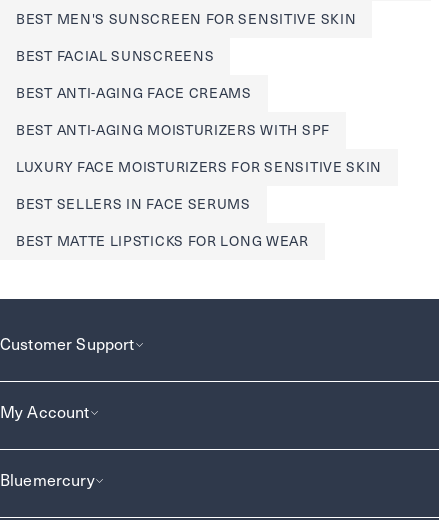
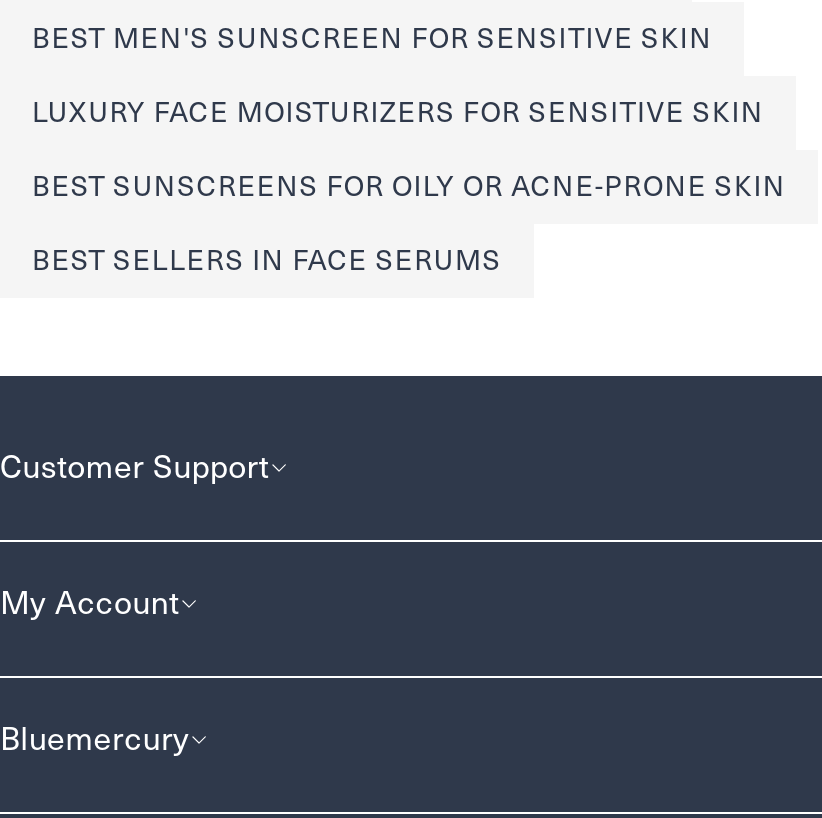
[16,47,330,139] BEST FACIAL SUNSCREENS | BEST ANTI-AGING FACE CREAMS | BEST ANTI-AGING MOISTURIZERS WITH SPF -> none
none -> [32,168,786,204] BEST SUNSCREENS FOR OILY OR ACNE-PRONE SKIN
[16,232,309,250] BEST MATTE LIPSTICKS FOR LONG WEAR -> none

